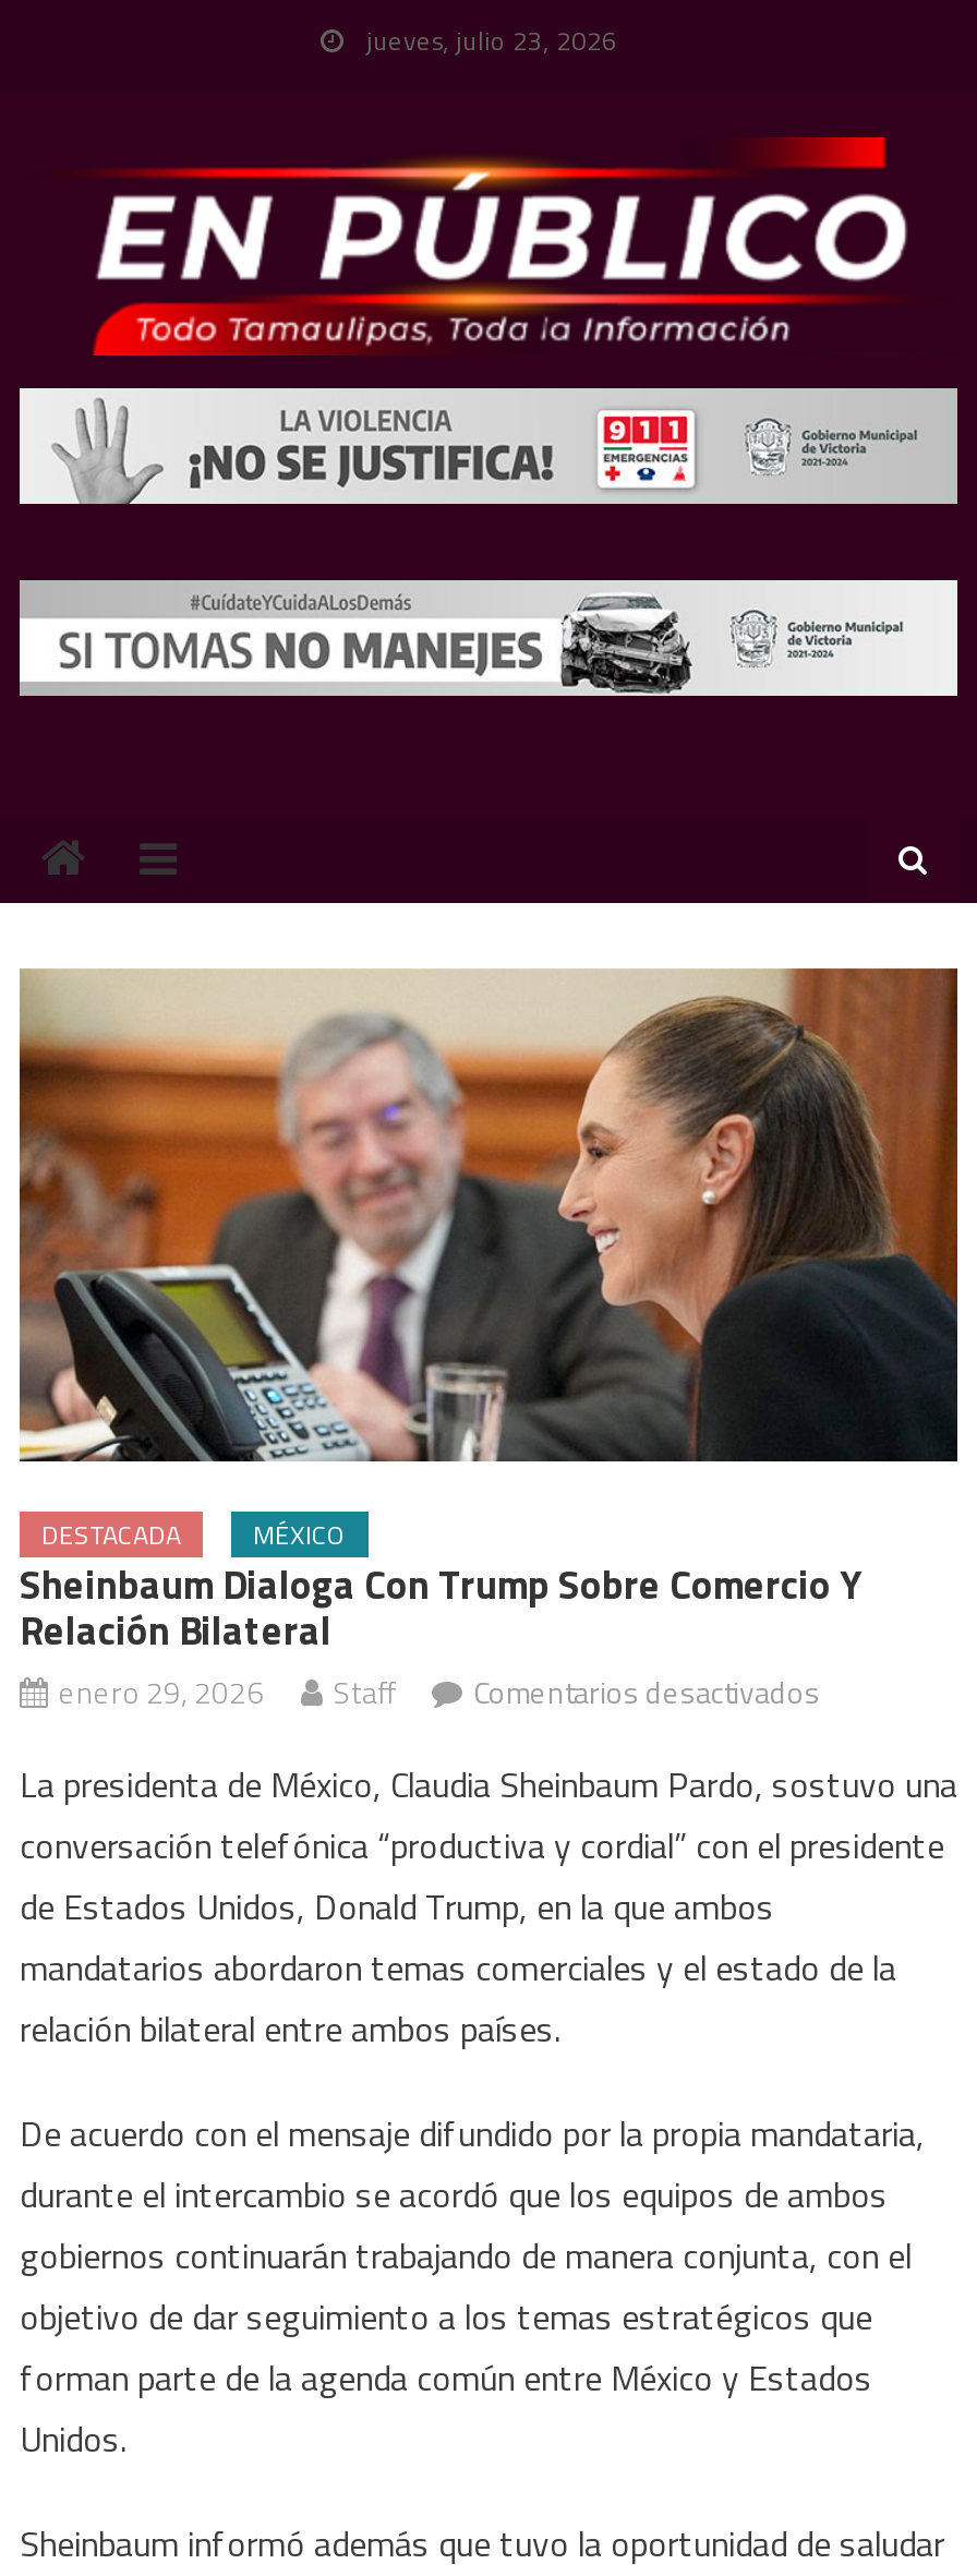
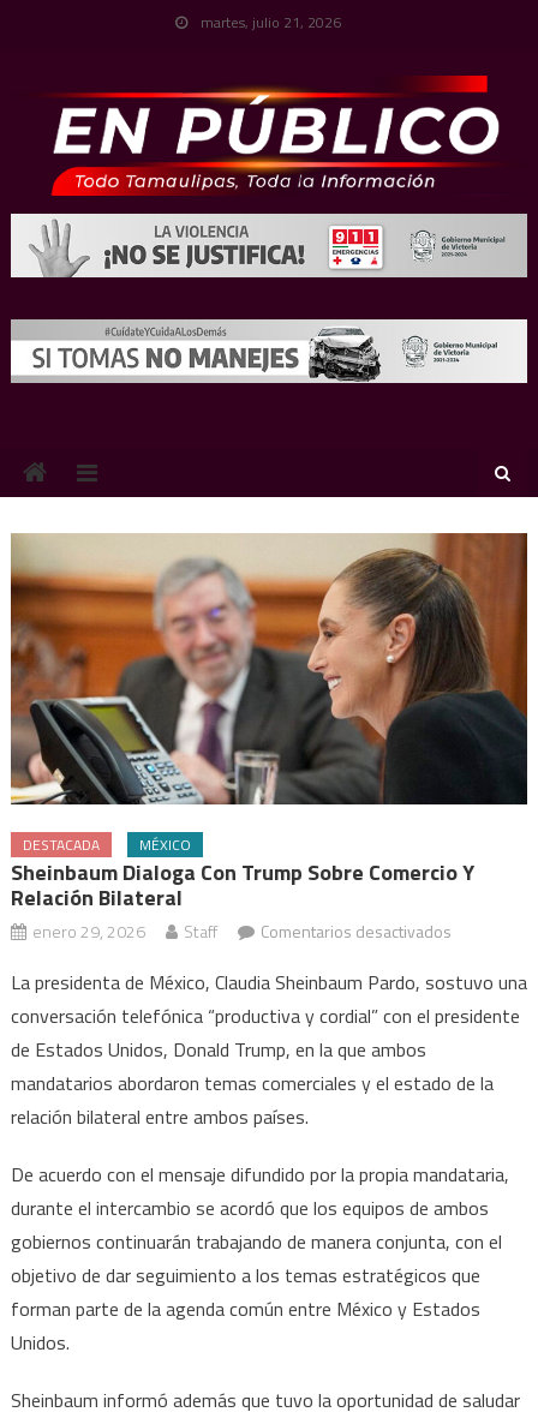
[360,20,617,61] jueves, julio 23, 2026 -> [197,11,341,34] martes, julio 21, 2026

